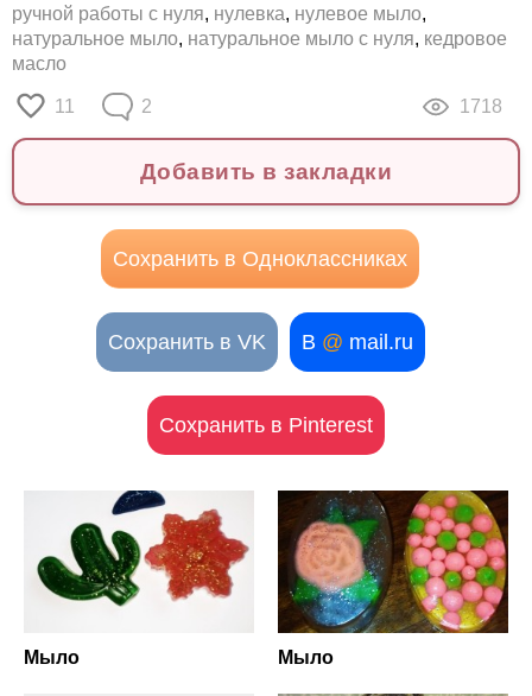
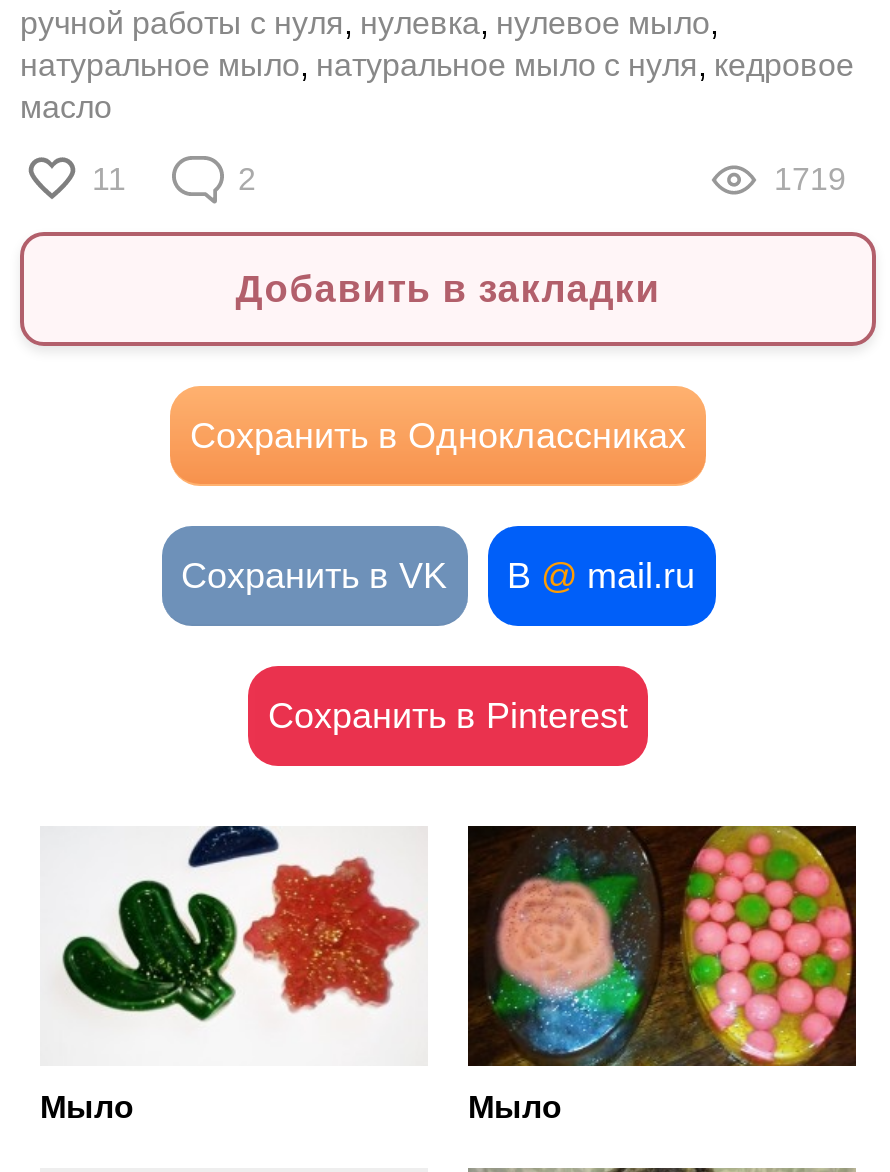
[460,96,502,116] 1718 -> [774,161,846,195] 1719

